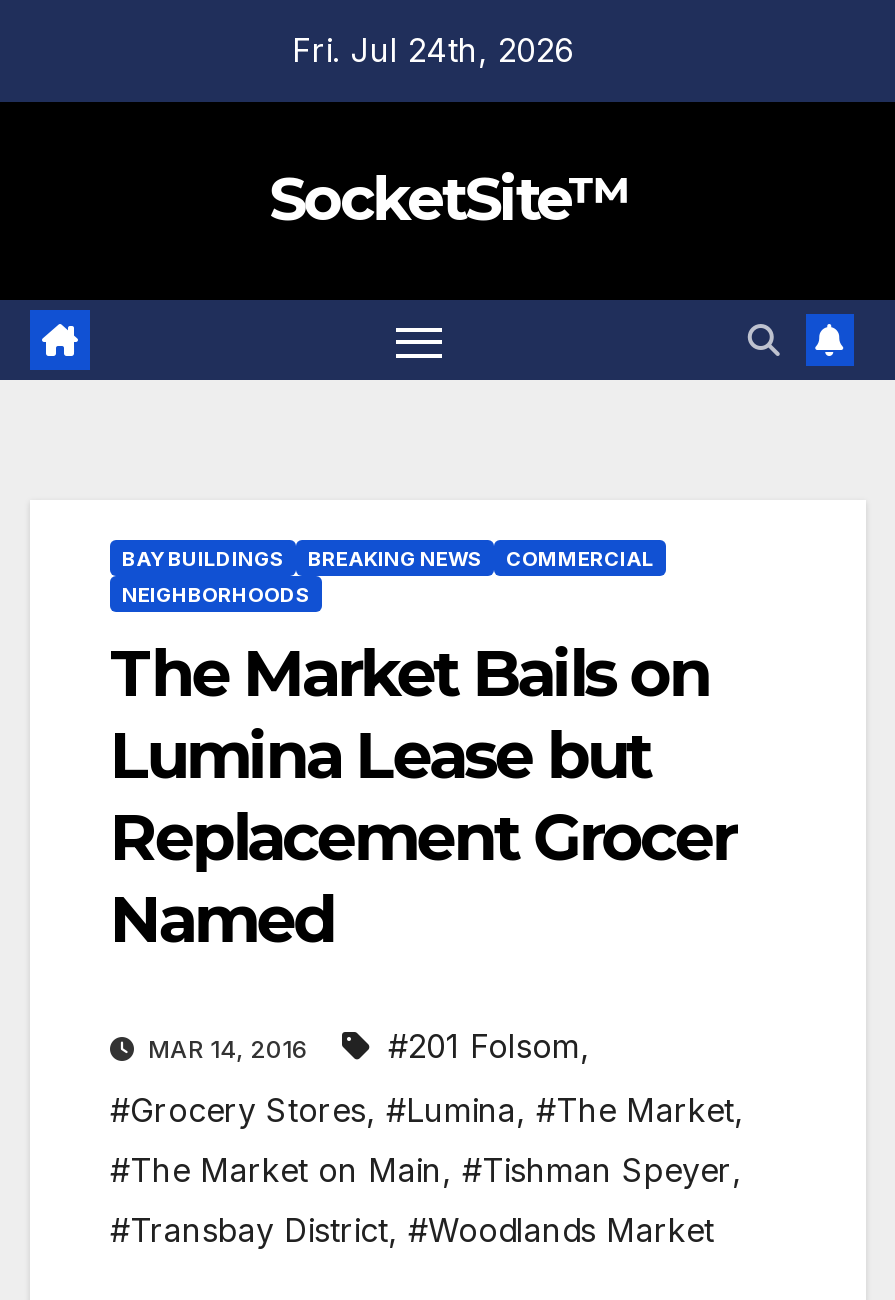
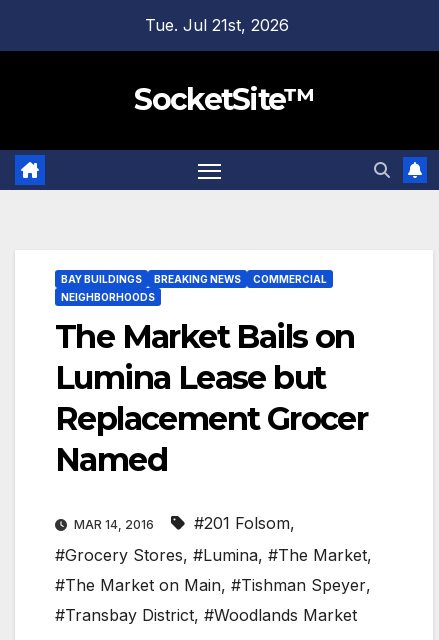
[292,30,574,70] Fri. Jul 24th, 2026 -> [144,15,288,35] Tue. Jul 21st, 2026

